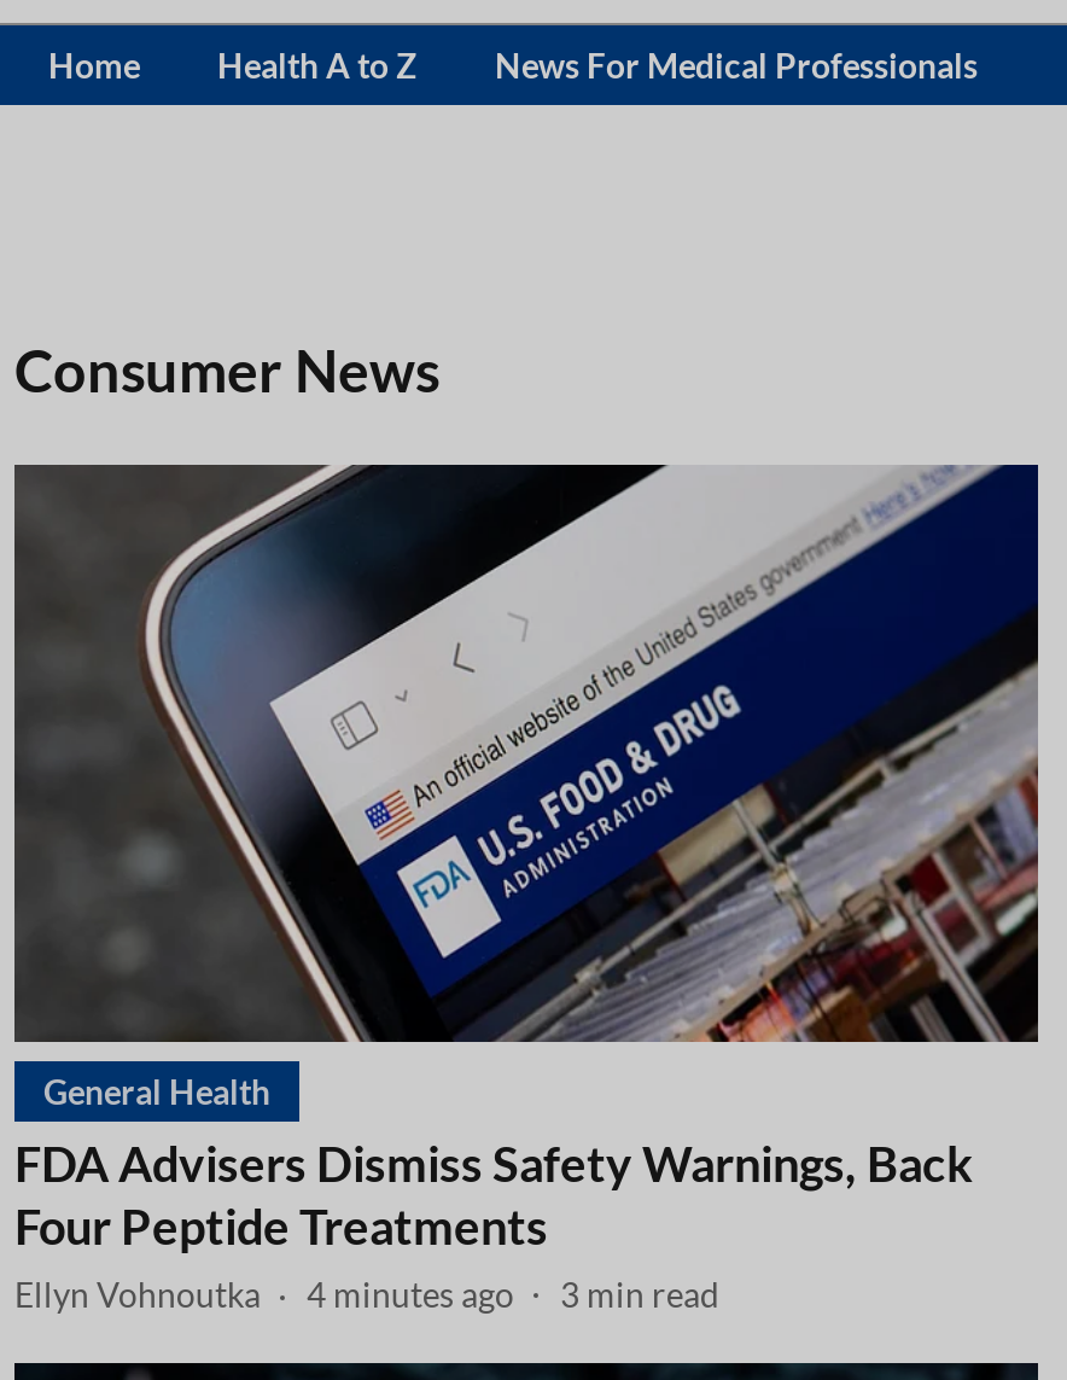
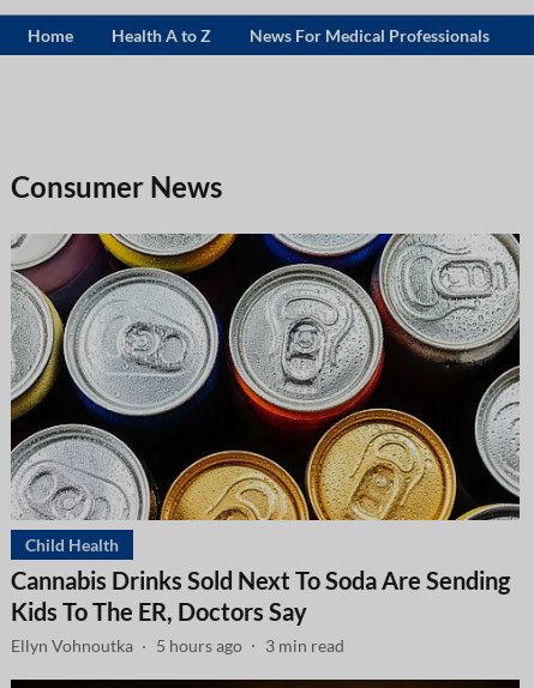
[12,462,1040,1253] [image] | General Health | FDA Advisers Dismiss Safety Warnings, Back | Four Peptide Treatments -> [11,233,521,625] [image] | Child Health | Cannabis Drinks Sold Next To Soda Are Sending | Kids To The ER, Doctors Say
[14,1274,719,1315] Ellyn Vohnoutka 4 minutes ago 3 min read -> [11,635,344,656] Ellyn Vohnoutka 5 hours ago 3 min read

